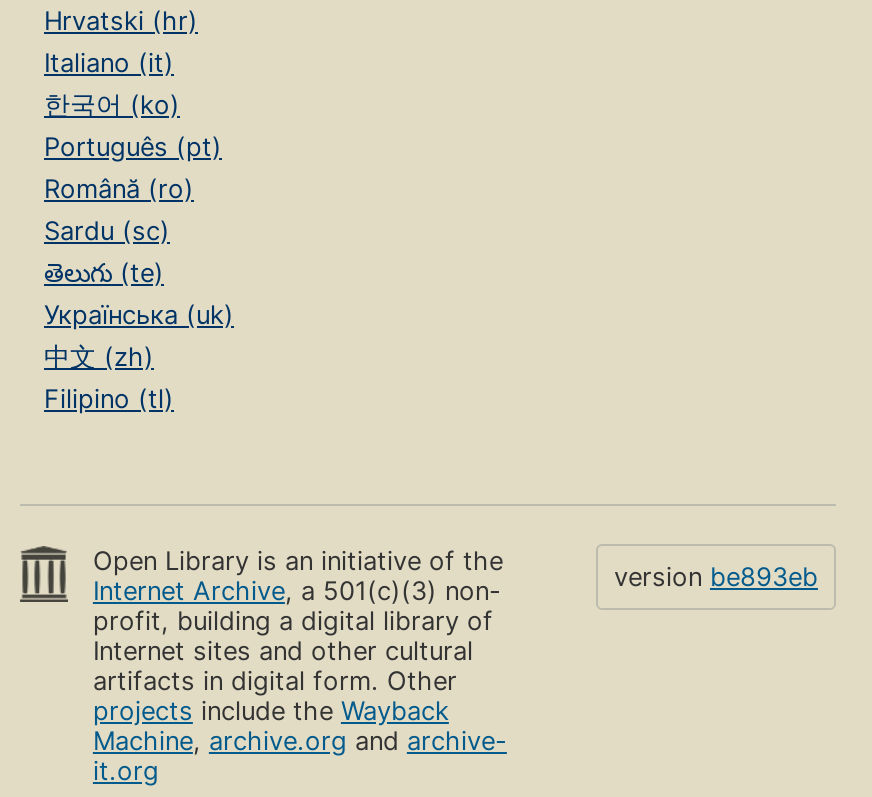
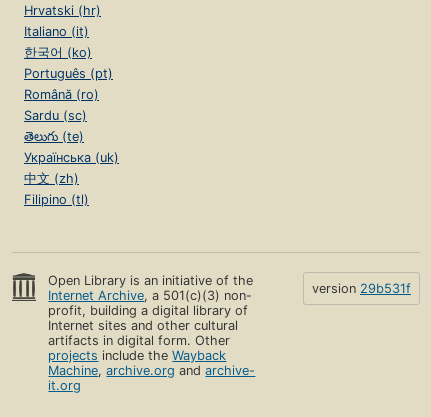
[614,563,818,593] version be893eb -> [312,281,411,296] version 29b531f

